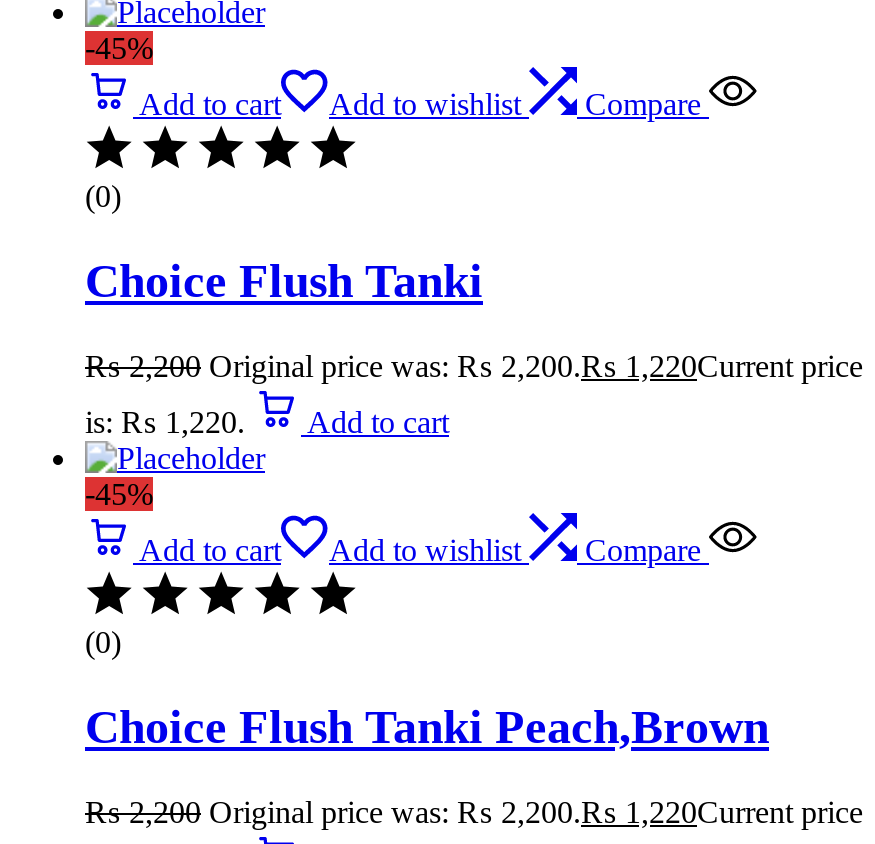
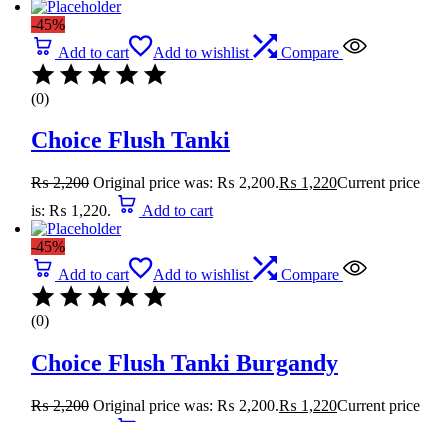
[85,700,769,752] Choice Flush Tanki Peach,Brown -> [31,350,338,376] Choice Flush Tanki Burgandy

